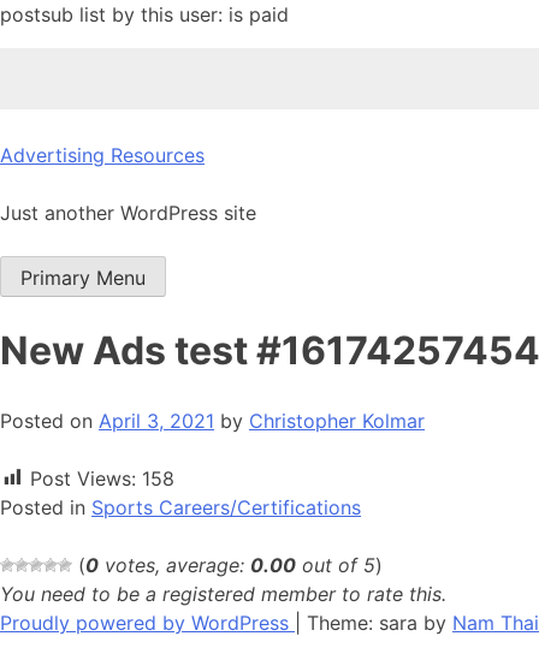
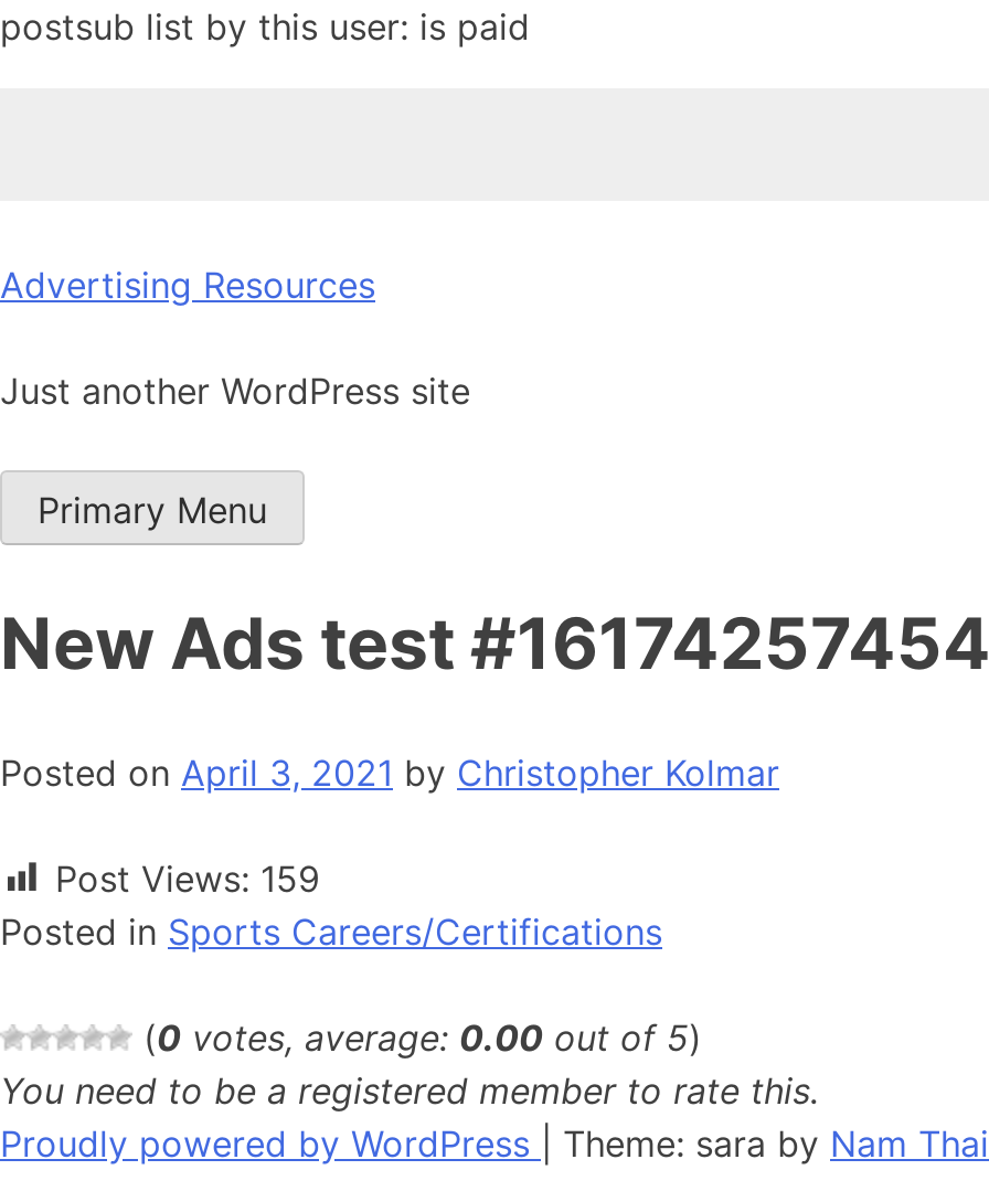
[30,466,174,490] Post Views: 158 -> [55,856,320,900] Post Views: 159

